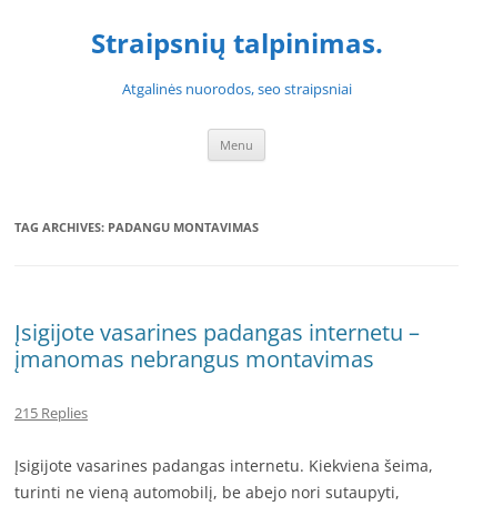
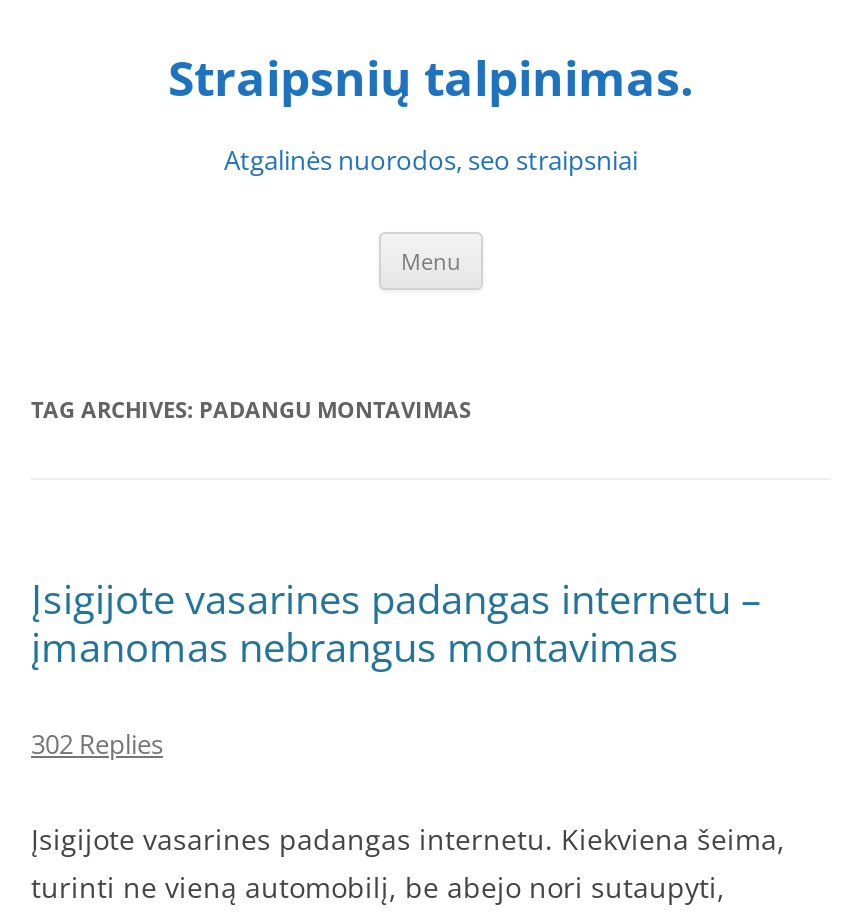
[14,403,88,423] 215 Replies -> [31,726,163,762] 302 Replies

